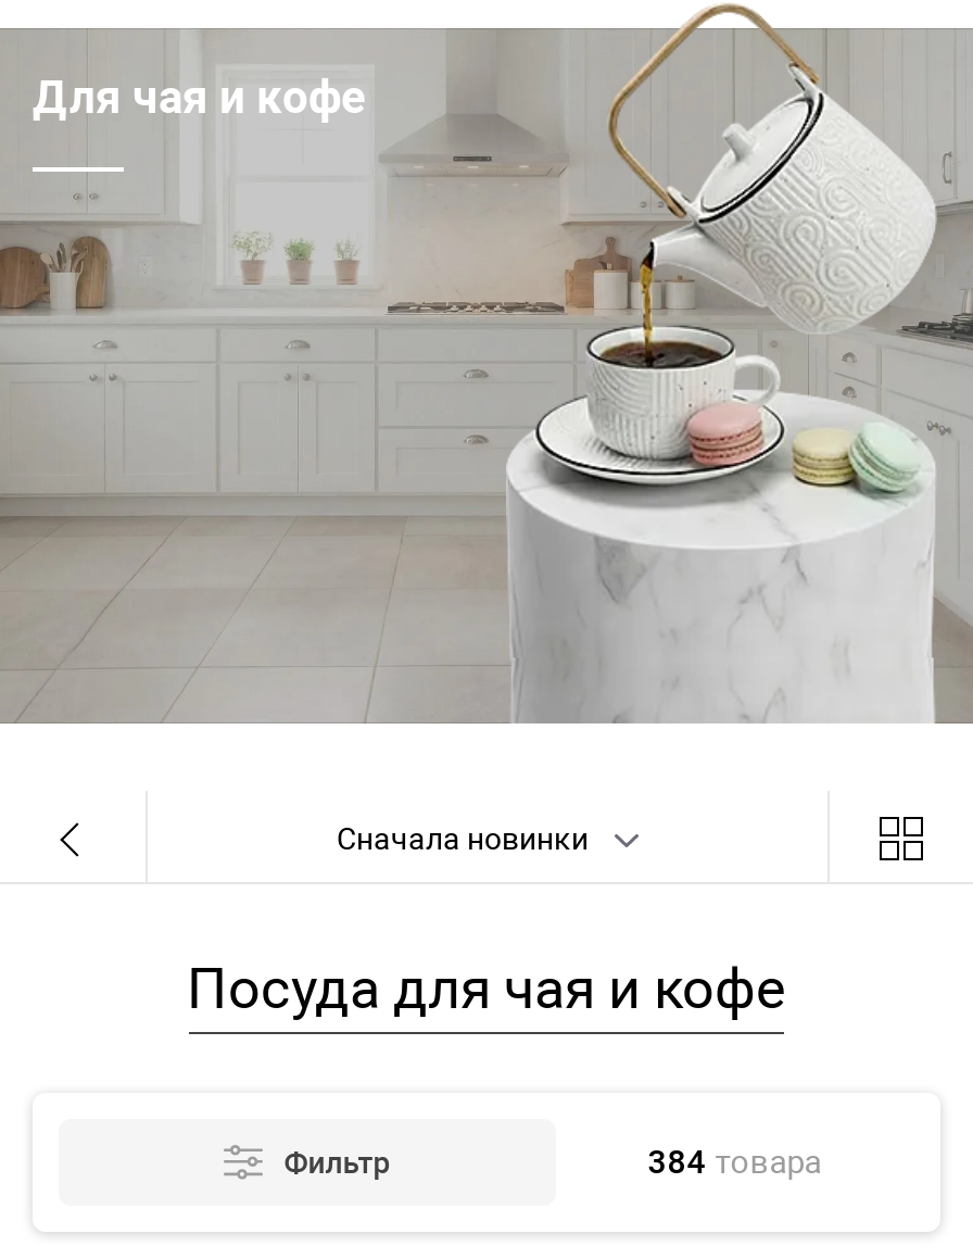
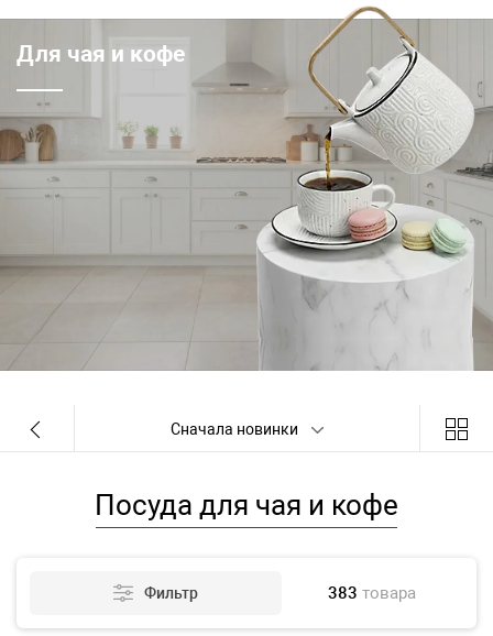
[648,1143,821,1183] 384 товара -> [328,584,416,603] 383 товара

